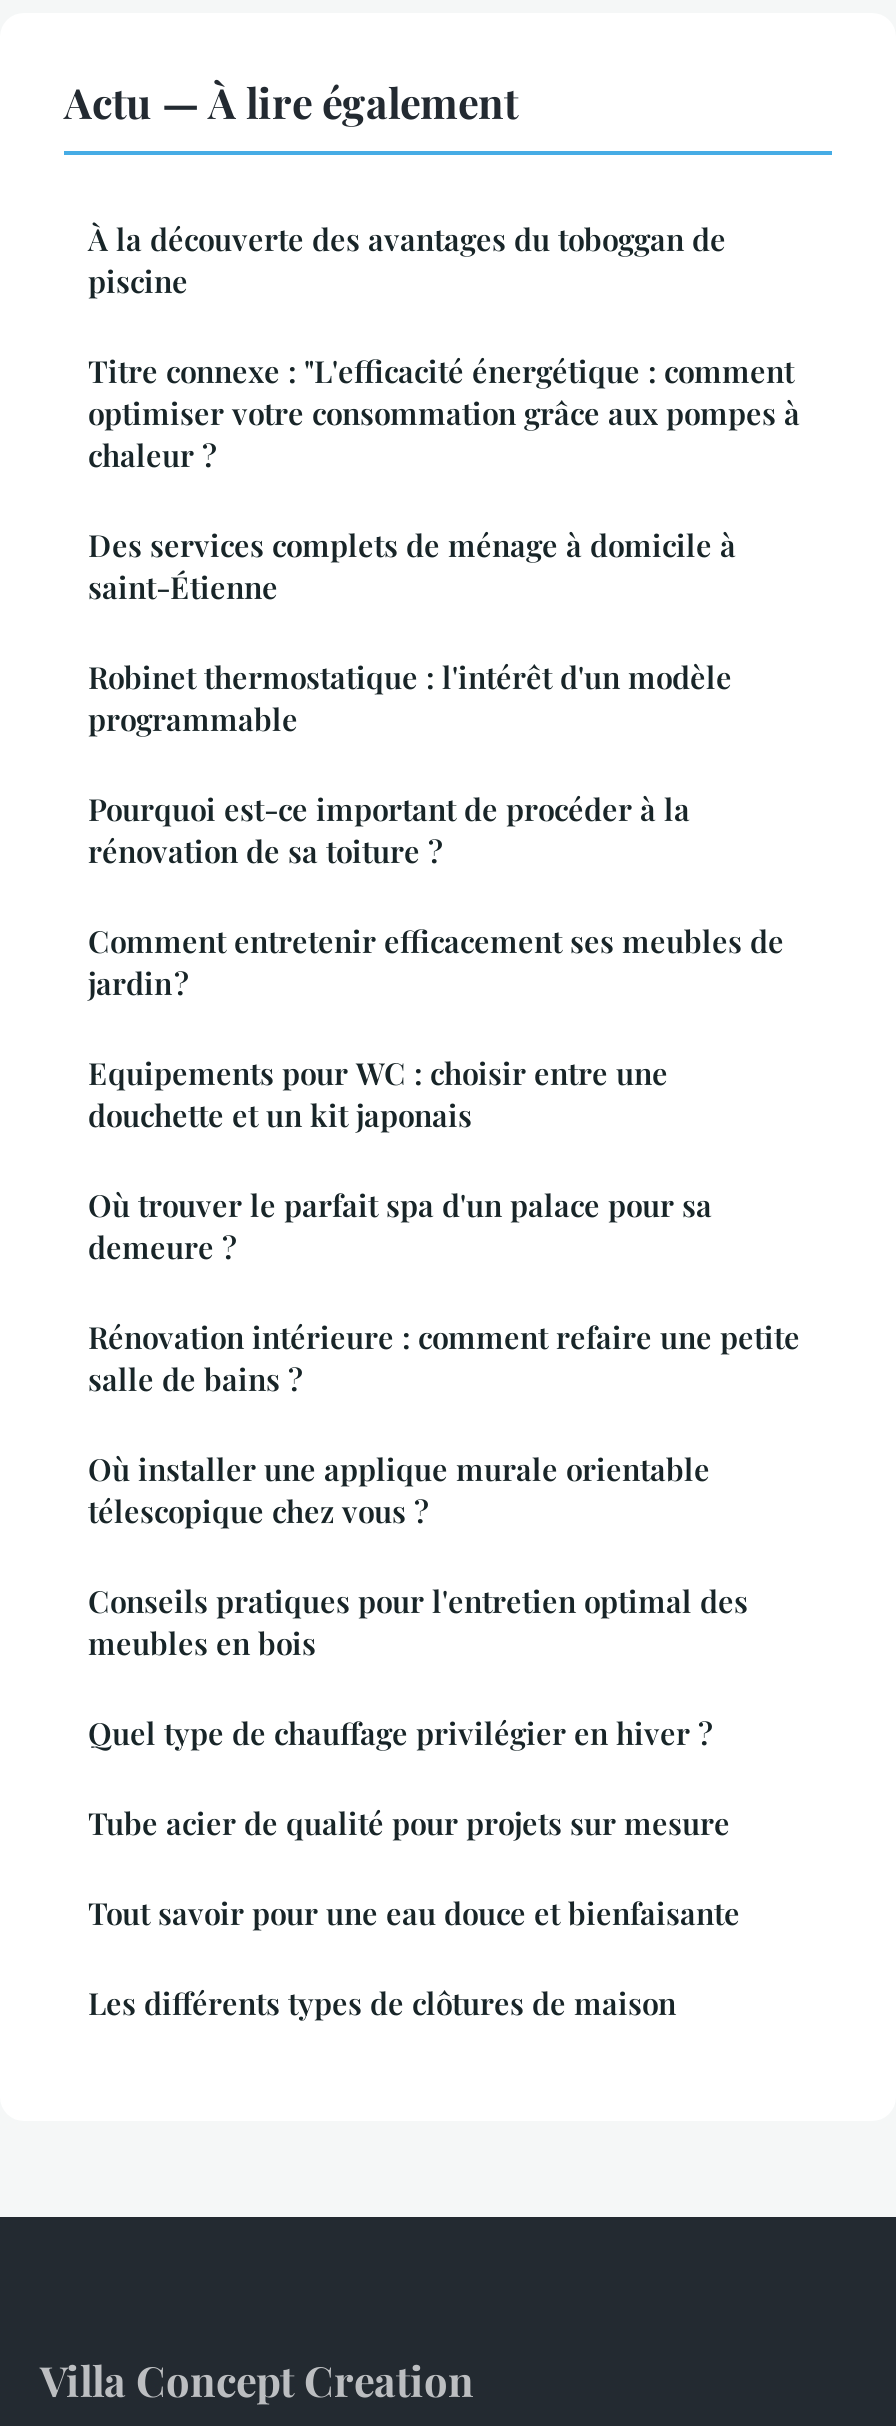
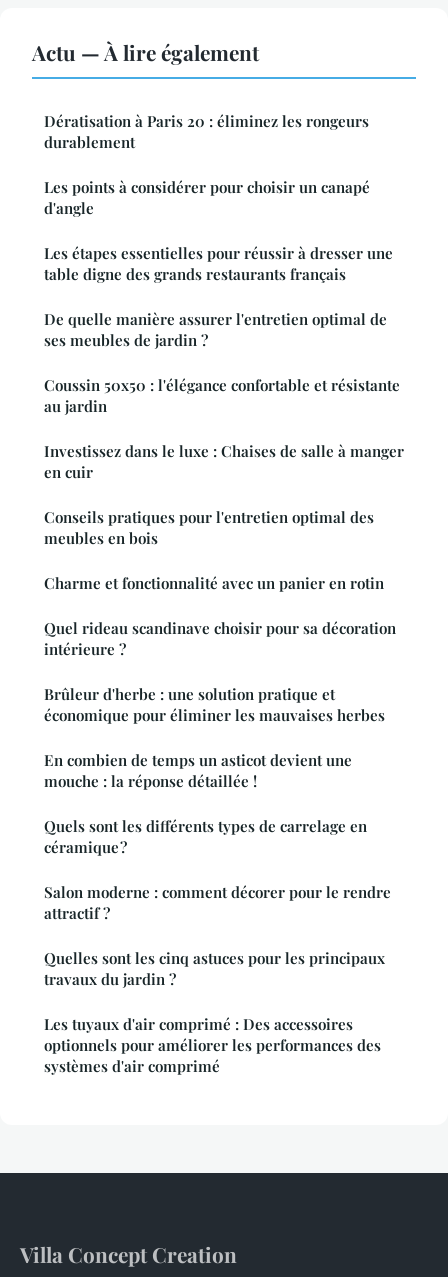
[88,218,800,1530] À la découverte des avantages du toboggan de | piscine | Titre connexe : "L'efficacité énergétique : comment | optimiser votre consommation grâce aux pompes à | chaleur ? | Des services complets de ménage à domicile à | saint-Étienne | Robinet thermostatique : l'intérêt d'un modèle | programmable | Pourquoi est-ce important de procéder à la | rénovation de sa toiture ? | Comment entretenir efficacement ses meubles de | jardin ? | Equipements pour WC : choisir entre une | douchette et un kit japonais | Où trouver le parfait spa d'un palace pour sa | demeure ? | Rénovation intérieure : comment refaire une petite | salle de bains ? | Où installer une applique murale orientable | télescopique chez vous ? -> [44,111,404,482] Dératisation à Paris 20 : éliminez les rongeurs | durablement | Les points à considérer pour choisir un canapé | d'angle | Les étapes essentielles pour réussir à dresser une | table digne des grands restaurants français | De quelle manière assurer l'entretien optimal de | ses meubles de jardin ? | Coussin 50x50 : l'élégance confortable et résistante | au jardin | Investissez dans le luxe : Chaises de salle à manger | en cuir
moved [88,1580,748,1662] -> [44,507,374,548]: Conseils pratiques pour l'entretien optimal des | meubles en bois
[88,1712,740,2022] Quel type de chauffage privilégier en hiver ? | Tube acier de qualité pour projets sur mesure | Tout savoir pour une eau douce et bienfaisante | Les différents types de clôtures de maison -> [44,573,396,1076] Charme et fonctionnalité avec un panier en rotin | Quel rideau scandinave choisir pour sa décoration | intérieure ? | Brûleur d'herbe : une solution pratique et | économique pour éliminer les mauvaises herbes | En combien de temps un asticot devient une | mouche : la réponse détaillée ! | Quels sont les différents types de carrelage en | céramique ? | Salon moderne : comment décorer pour le rendre | attractif ? | Quelles sont les cinq astuces pour les principaux | travaux du jardin ? | Les tuyaux d'air comprimé : Des accessoires | optionnels pour améliorer les performances des | systèmes d'air comprimé

